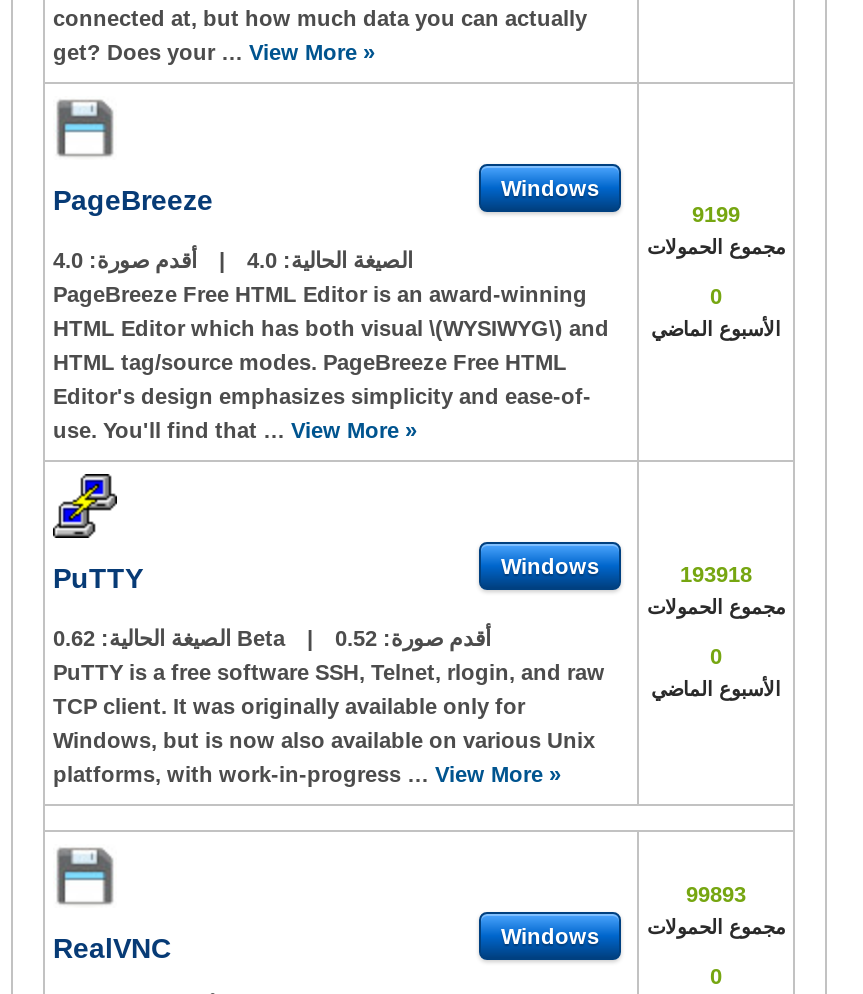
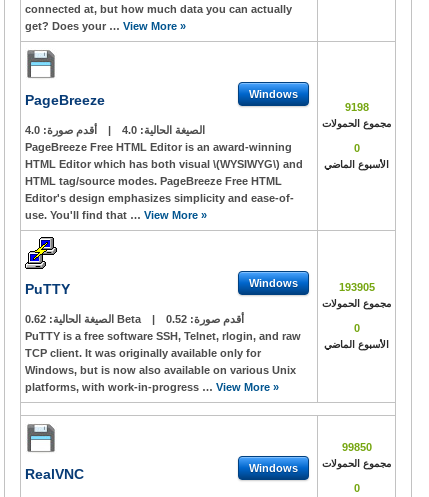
[692,202,740,226] 9199 -> [344,101,368,113] 9198
[680,562,752,586] 193918 -> [338,281,374,293] 193905
[686,882,746,906] 99893 -> [341,441,371,453] 99850

